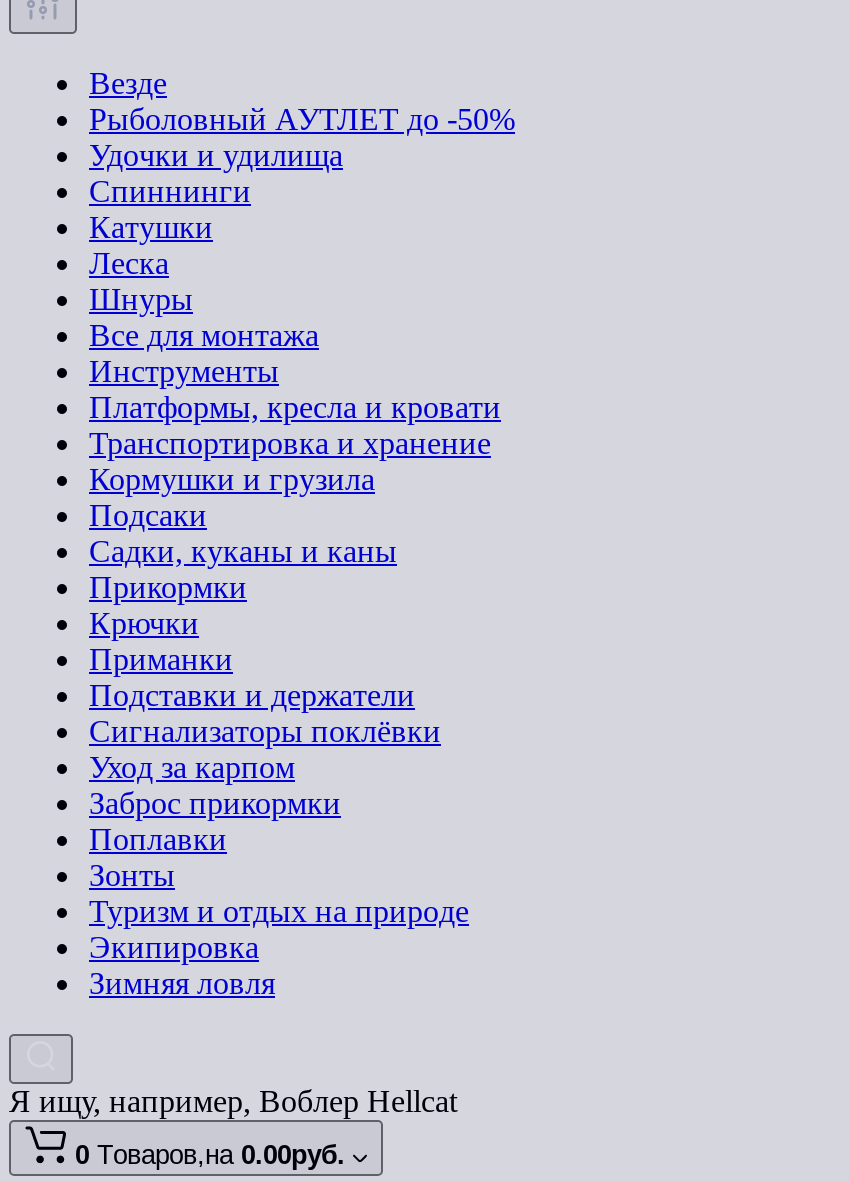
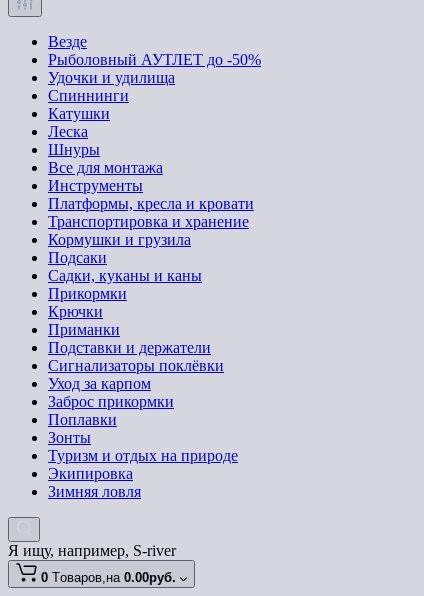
[9,1084,457,1118] Я ищу, например, Воблер Hellcat -> [8,542,176,559] Я ищу, например, S-river

